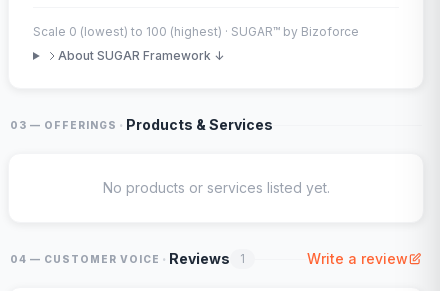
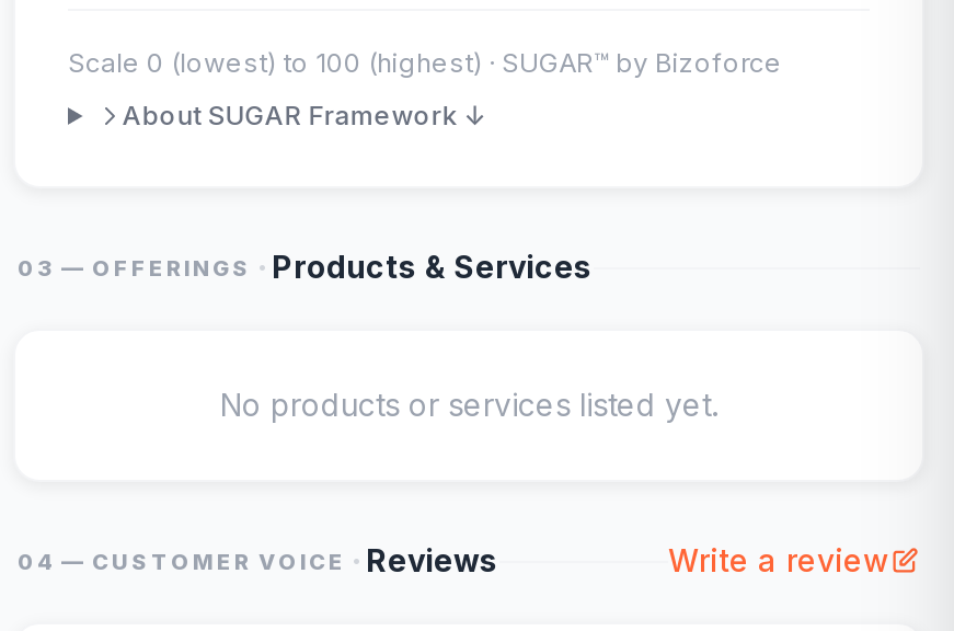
[240,251,245,266] 1 -> none

